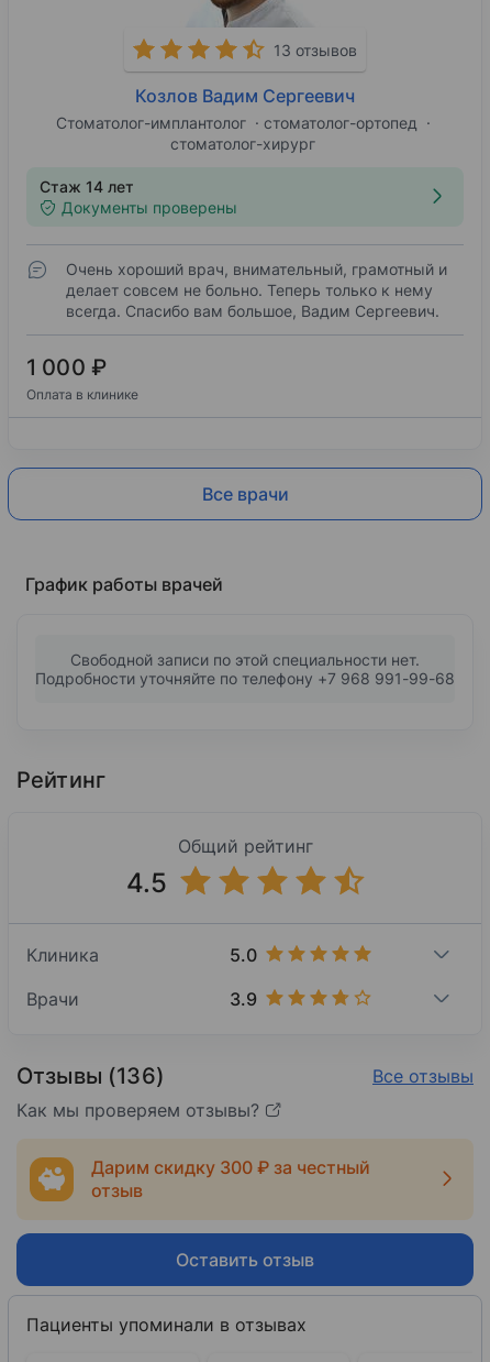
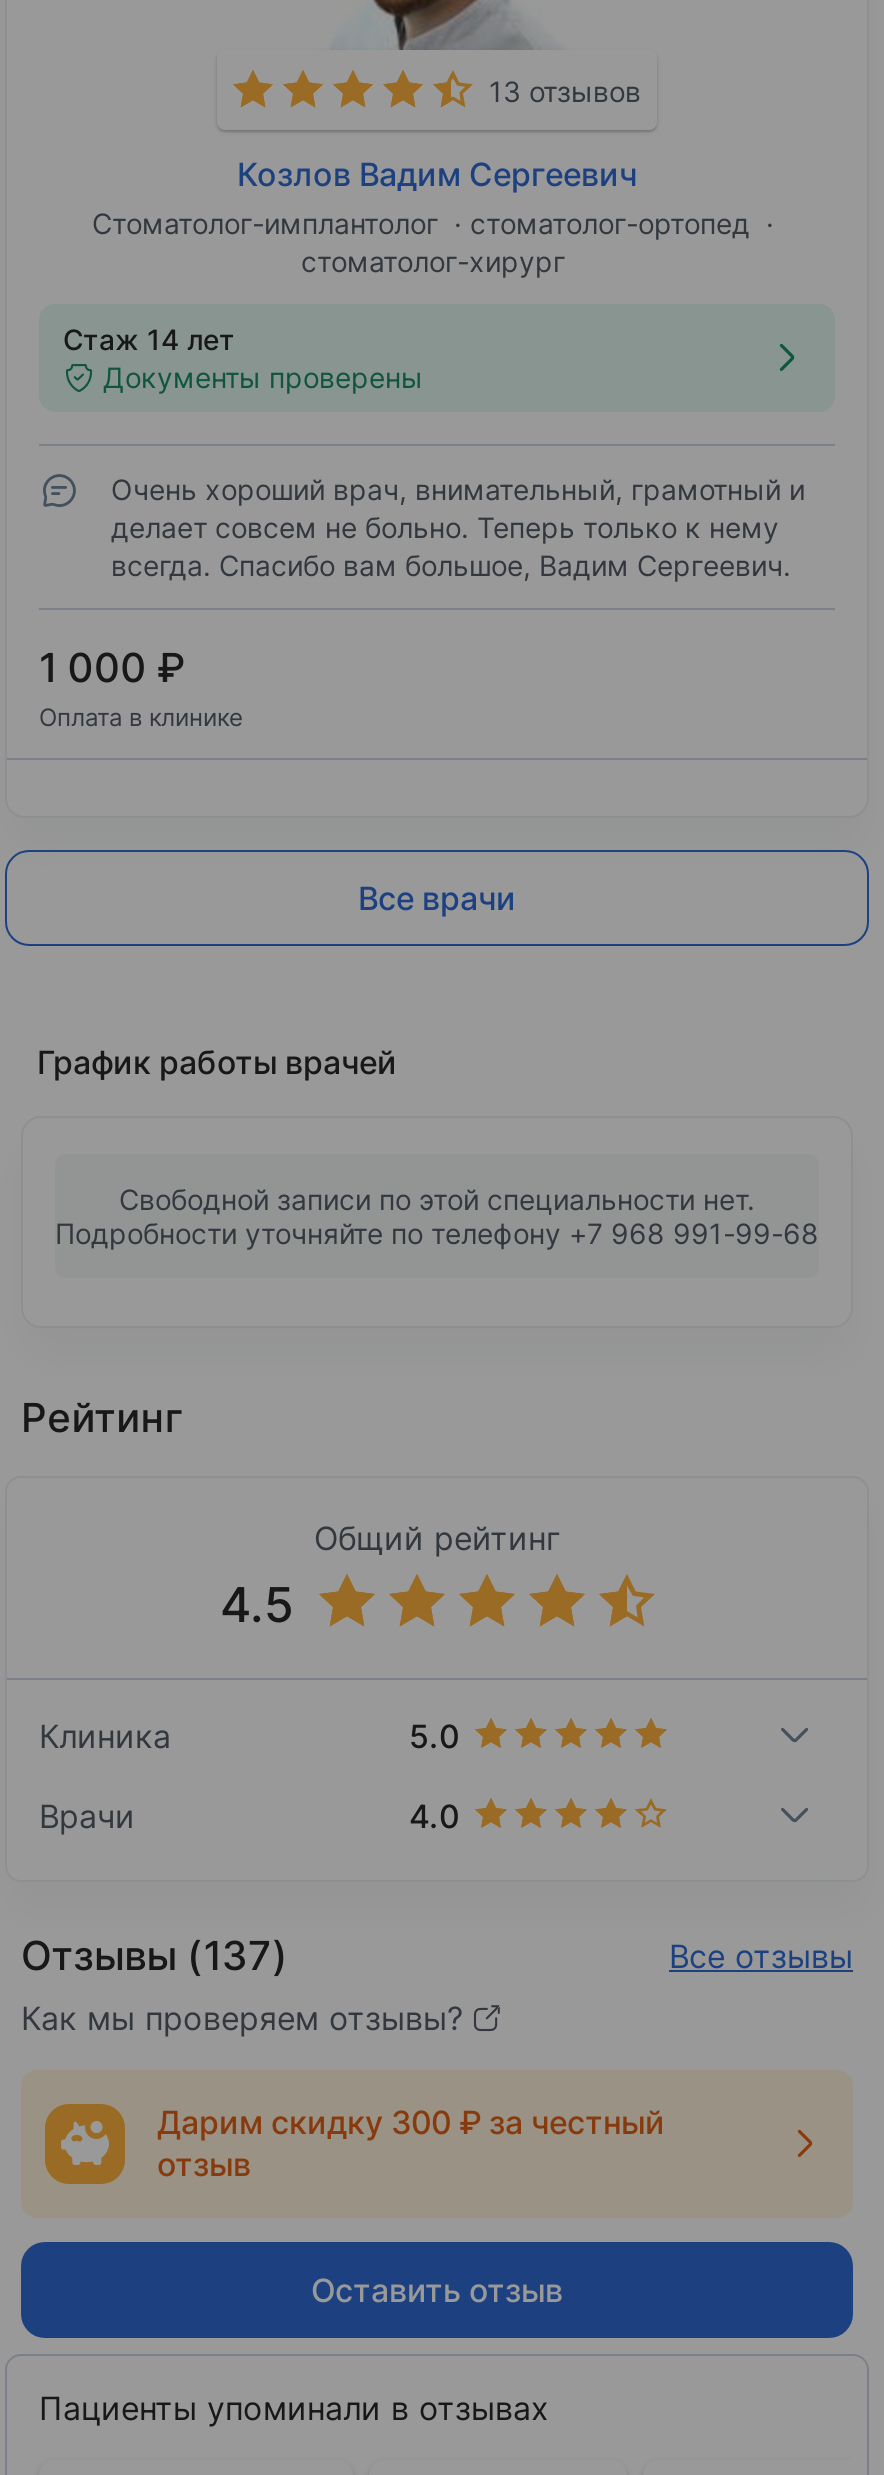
[230,987,257,1009] 3.9 -> [409,1795,459,1835] 4.0
[16,1063,165,1089] Отзывы (136) -> [21,1932,289,1980] Отзывы (137)

